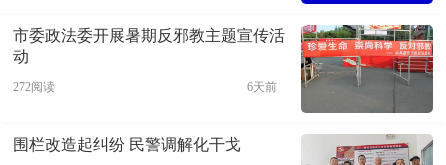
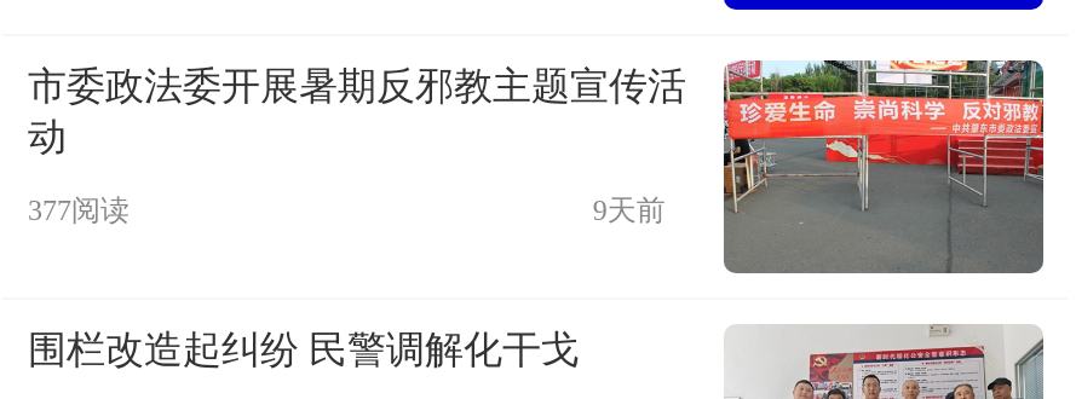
[13,80,55,94] 272阅读 -> [28,194,130,228] 377阅读
[247,80,277,94] 6天前 -> [593,194,665,228] 9天前

